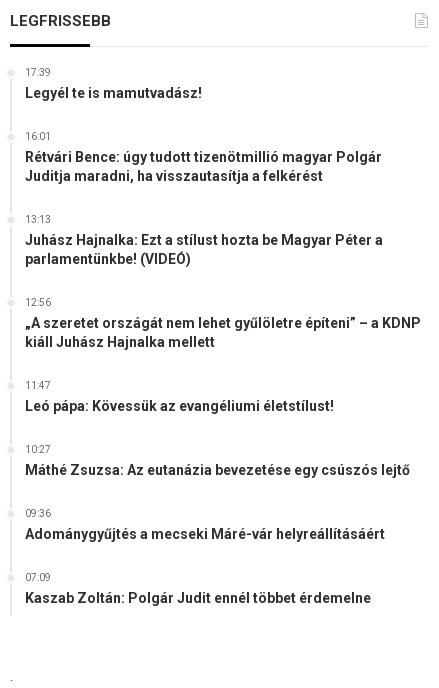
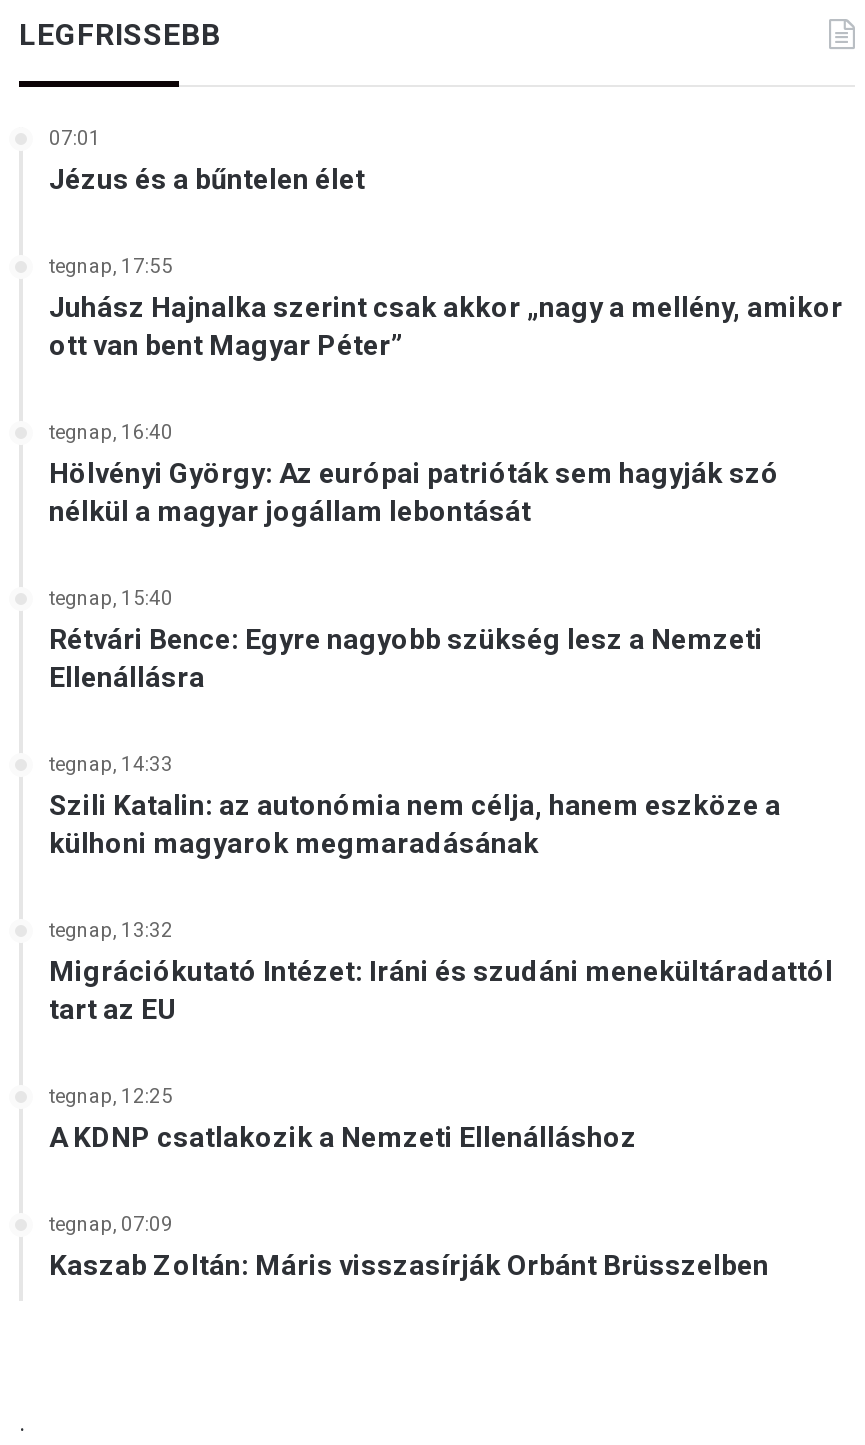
[25,67,202,101] 17:39 | Legyél te is mamutvadász! -> [49,128,365,196] 07:01 | Jézus és a bűntelen élet
[25,131,382,184] 16:01 | Rétvári Bence: úgy tudott tizenötmillió magyar Polgár | Juditja maradni, ha visszautasítja a felkérést -> [49,256,843,362] tegnap, 17:55 | Juhász Hajnalka szerint csak akkor „nagy a mellény, amikor | ott van bent Magyar Péter”
[25,214,383,267] 13:13 | Juhász Hajnalka: Ezt a stílust hozta be Magyar Péter a | parlamentünkbe! (VIDEÓ) -> [49,422,779,528] tegnap, 16:40 | Hölvényi György: Az európai patrióták sem hagyják szó | nélkül a magyar jogállam lebontását
[25,297,421,350] 12:56 | „A szeretet országát nem lehet gyűlöletre építeni” – a KDNP | kiáll Juhász Hajnalka mellett -> [49,588,763,694] tegnap, 15:40 | Rétvári Bence: Egyre nagyobb szükség lesz a Nemzeti | Ellenállásra
[25,380,334,414] 11:47 | Leó pápa: Kövessük az evangéliumi életstílust! -> [49,754,781,860] tegnap, 14:33 | Szili Katalin: az autonómia nem célja, hanem eszköze a | külhoni magyarok megmaradásának
[25,444,410,478] 10:27 | Máthé Zsuzsa: Az eutanázia bevezetése egy csúszós lejtő -> [49,920,833,1026] tegnap, 13:32 | Migrációkutató Intézet: Iráni és szudáni menekültáradattól | tart az EU
[25,508,385,542] 09:36 | Adománygyűjtés a mecseki Máré-vár helyreállításáért -> [49,1086,637,1154] tegnap, 12:25 | A KDNP csatlakozik a Nemzeti Ellenálláshoz
[25,572,371,606] 07:09 | Kaszab Zoltán: Polgár Judit ennél többet érdemelne -> [49,1214,769,1282] tegnap, 07:09 | Kaszab Zoltán: Máris visszasírják Orbánt Brüsszelben

